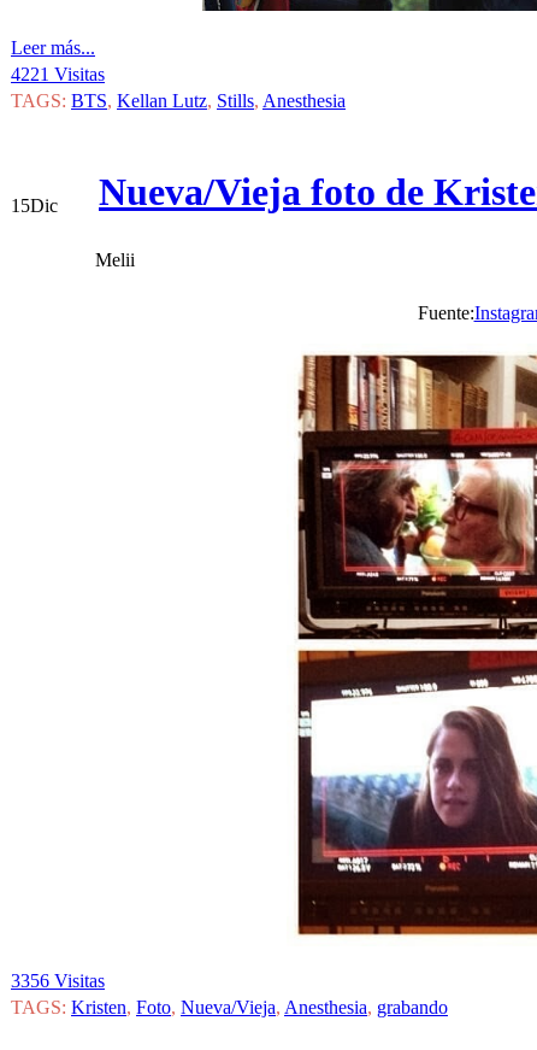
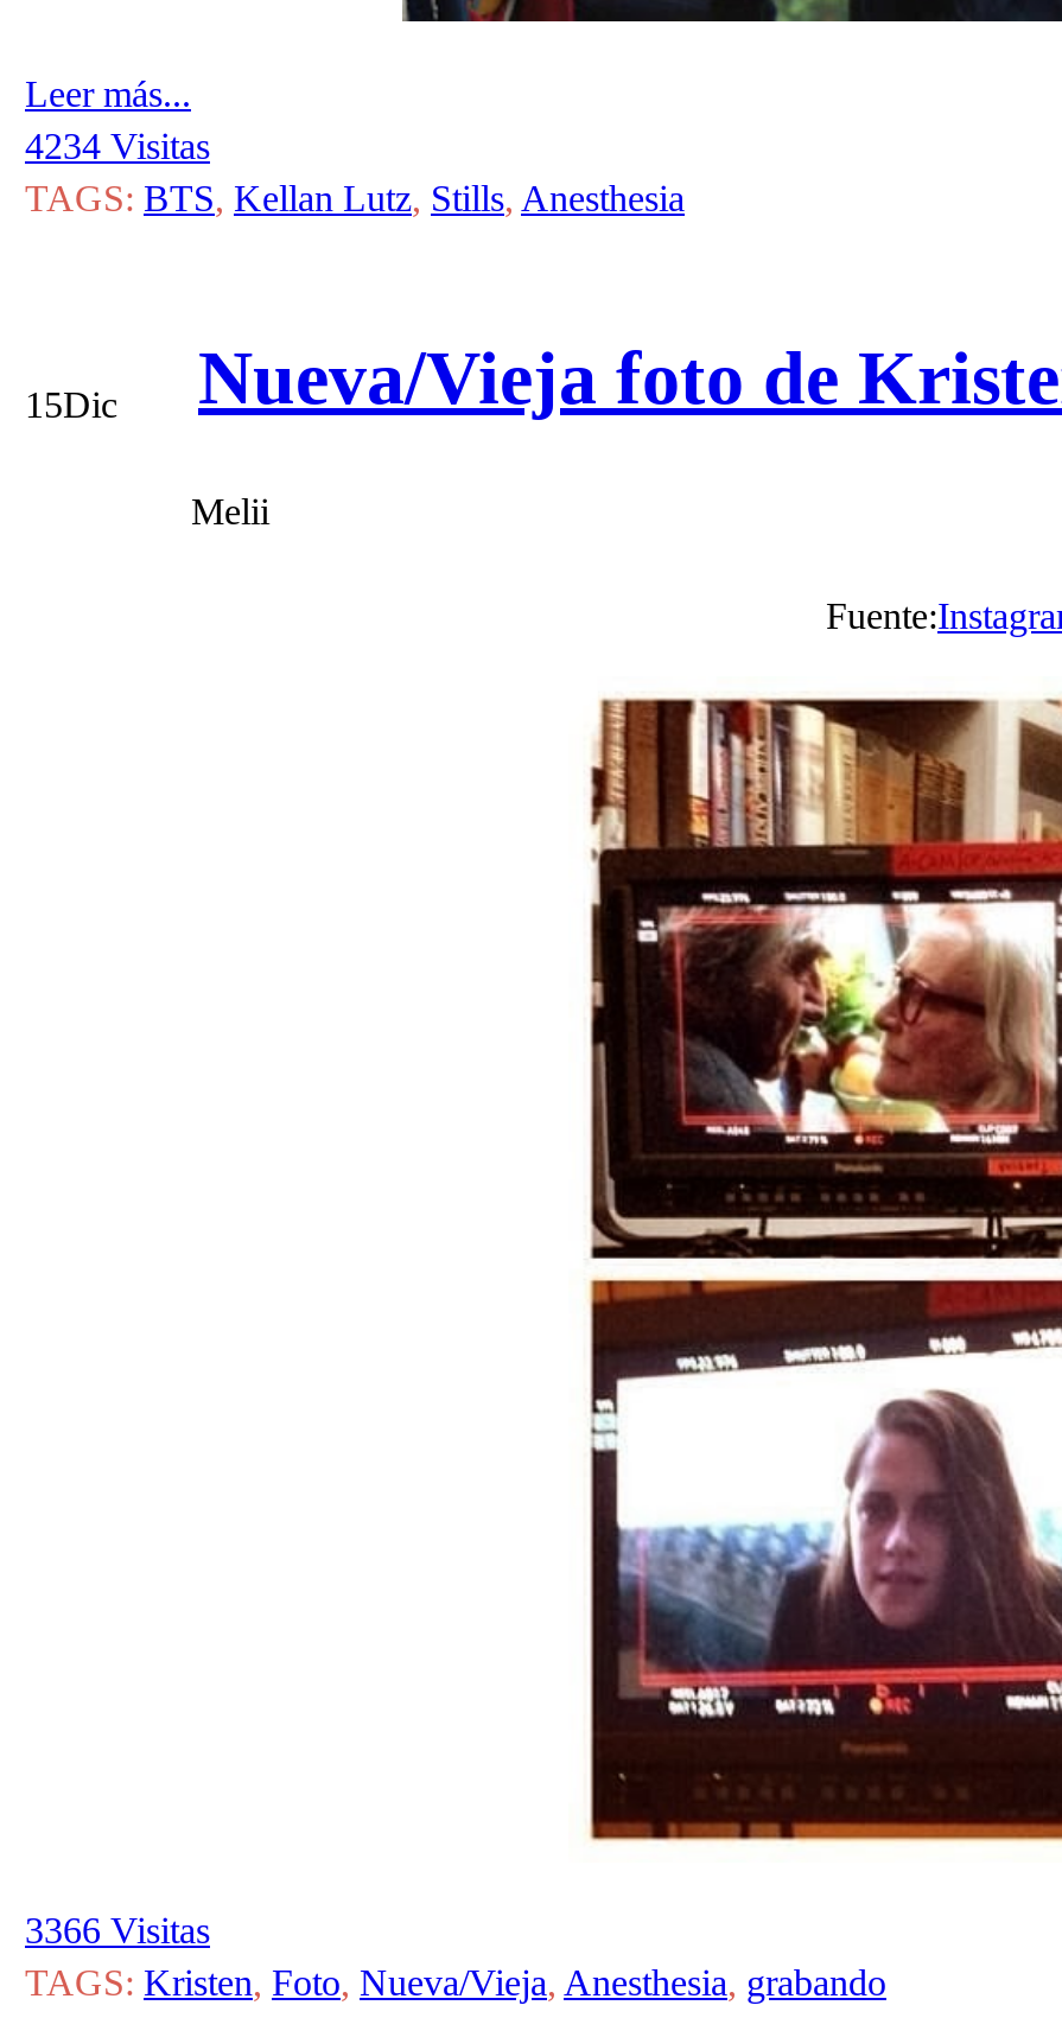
[11,64,105,84] 4221 Visitas -> [25,126,210,166] 4234 Visitas
[11,970,105,991] 3356 Visitas -> [25,1910,210,1950] 3366 Visitas

